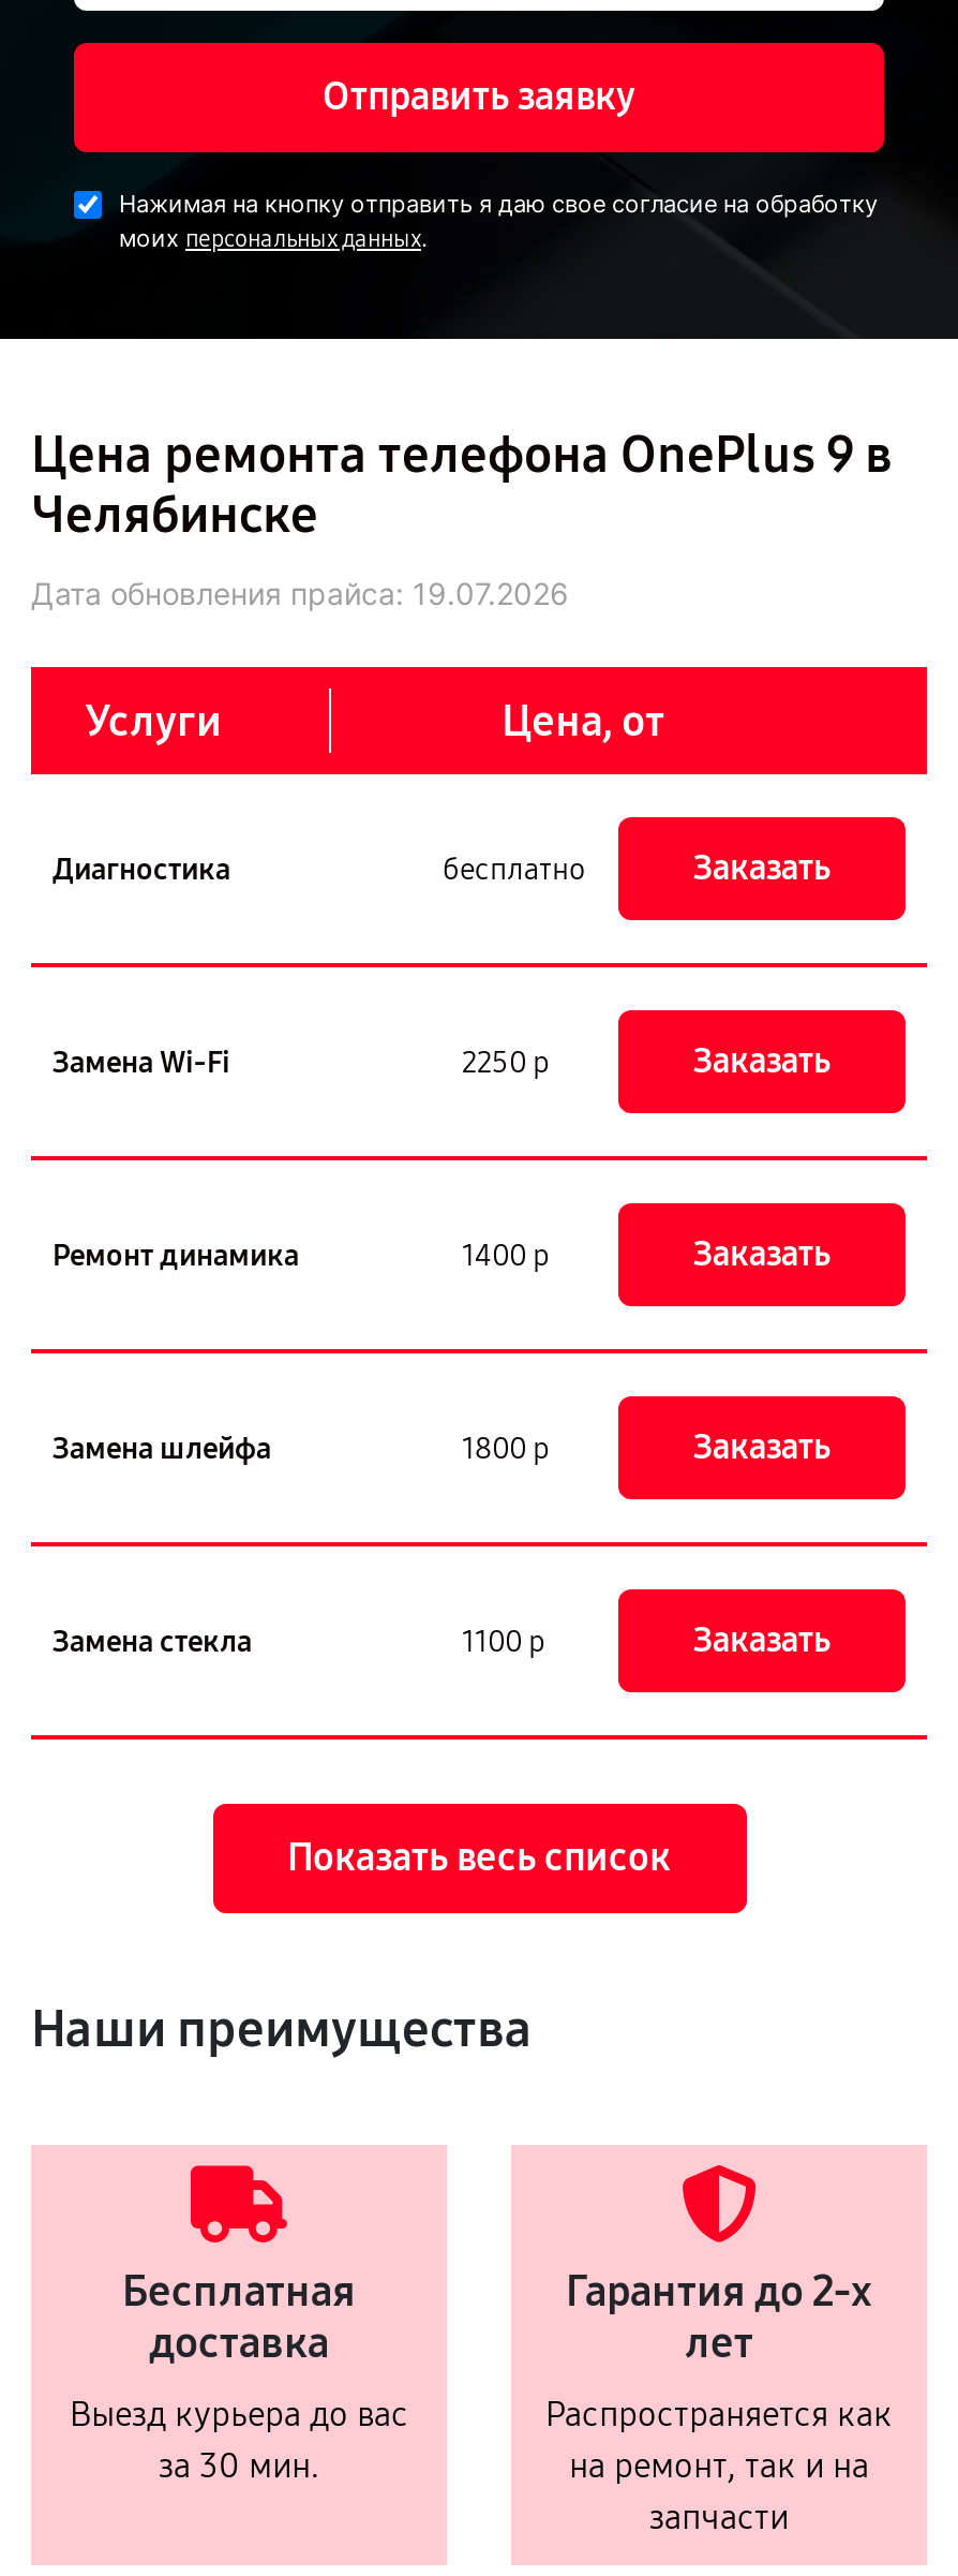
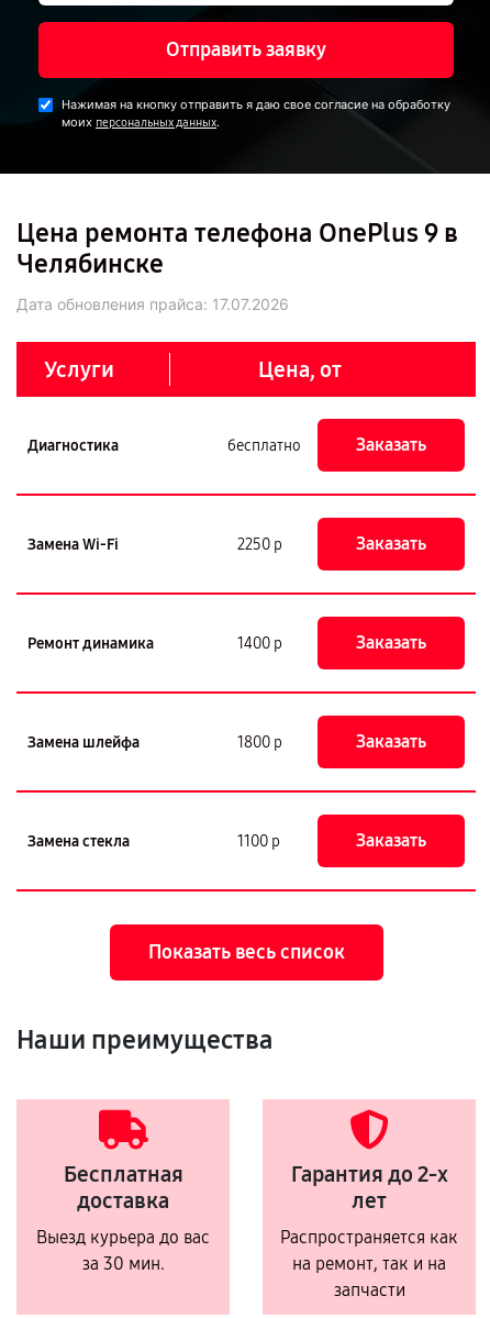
[31,575,569,611] Дата обновления прайса: 19.07.2026 -> [16,295,289,313] Дата обновления прайса: 17.07.2026

